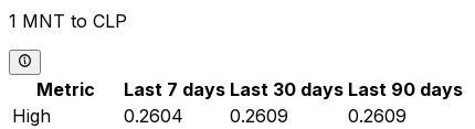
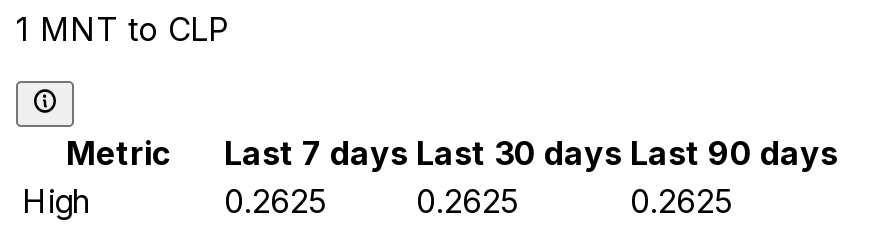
[124,104,183,126] 0.2604 -> [224,180,326,220] 0.2625
[230,104,288,126] 0.2609 -> [416,180,518,220] 0.2625
[348,104,407,126] 0.2609 -> [630,180,732,220] 0.2625

